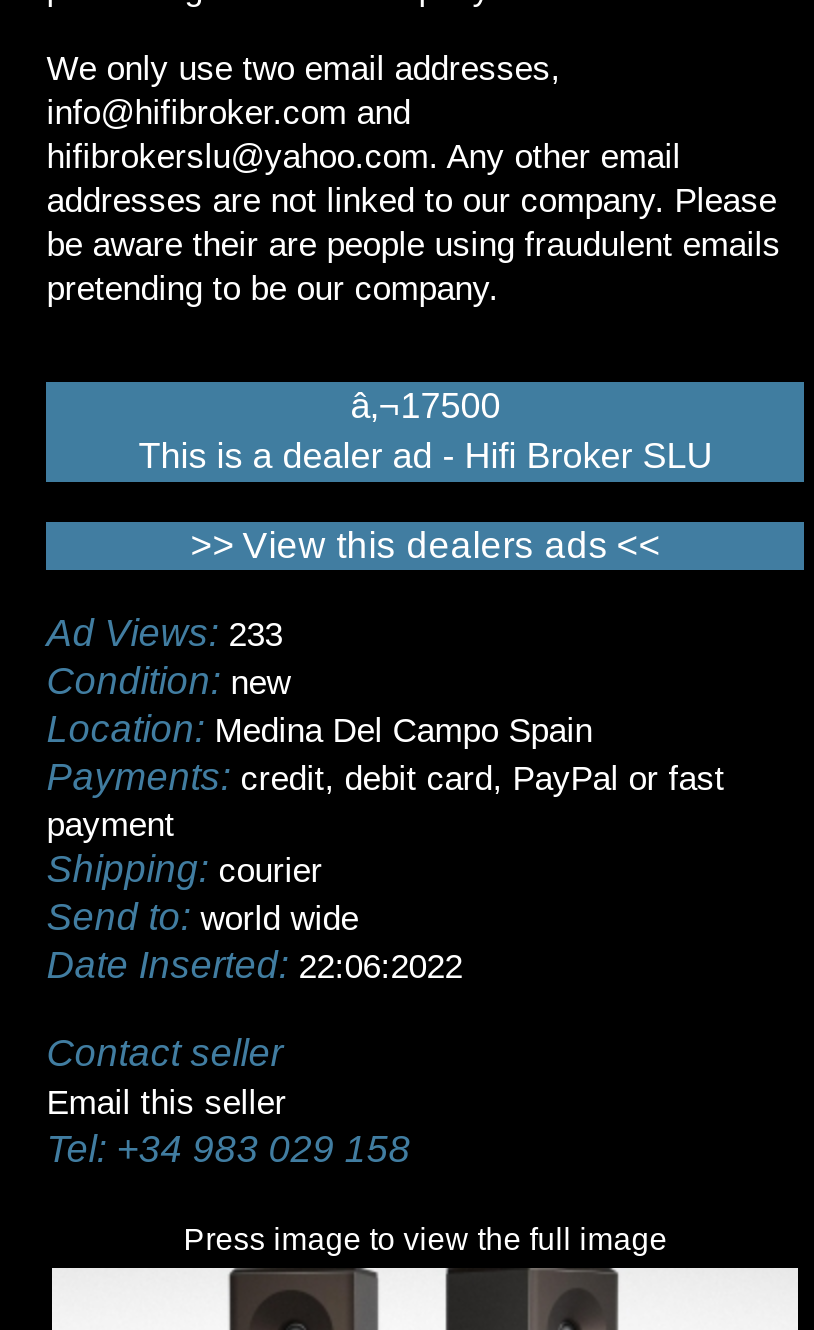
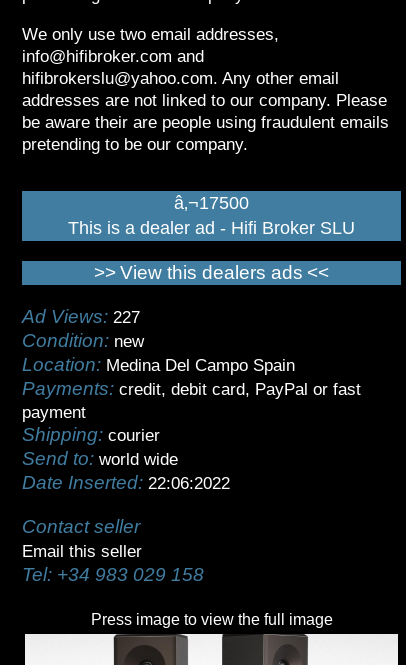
[47,613,283,655] Ad Views: 233 -> [22,306,140,327] Ad Views: 227

